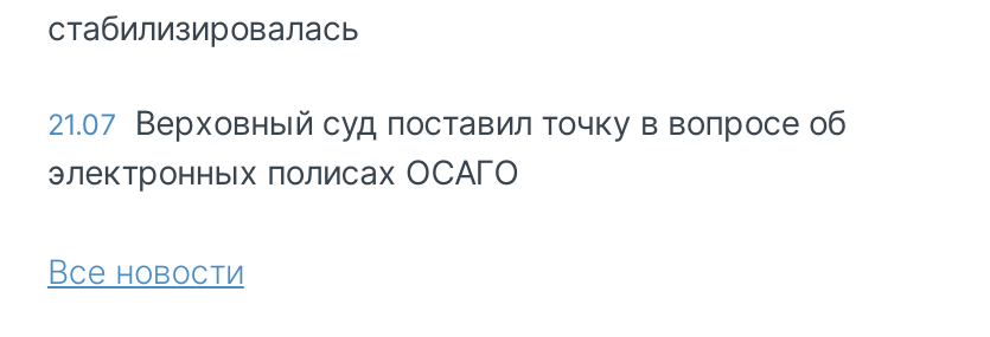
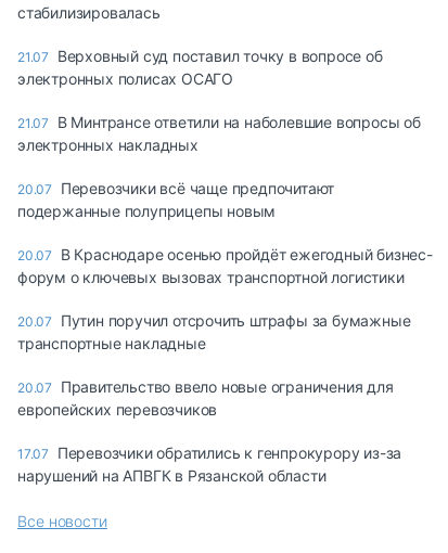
none -> [17,113,433,485] 21.07 В Минтрансе ответили на наболевшие вопросы об | электронных накладных | 20.07 Перевозчики всё чаще предпочитают | подержанные полуприцепы новым | 20.07 В Краснодаре осенью пройдёт ежегодный бизнес- | форум о ключевых вызовах транспортной логистики | 20.07 Путин поручил отсрочить штрафы за бумажные | транспортные накладные | 20.07 Правительство ввело новые ограничения для | европейских перевозчиков | 17.07 Перевозчики обратились к генпрокурору из-за | нарушений на АПВГК в Рязанской области

